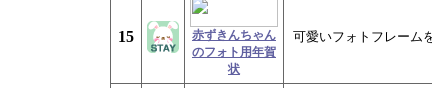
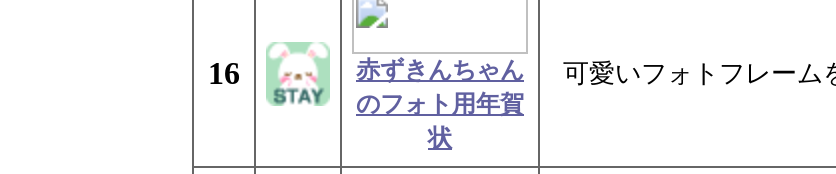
[118,28,134,45] 15 -> [208,56,240,90] 16

